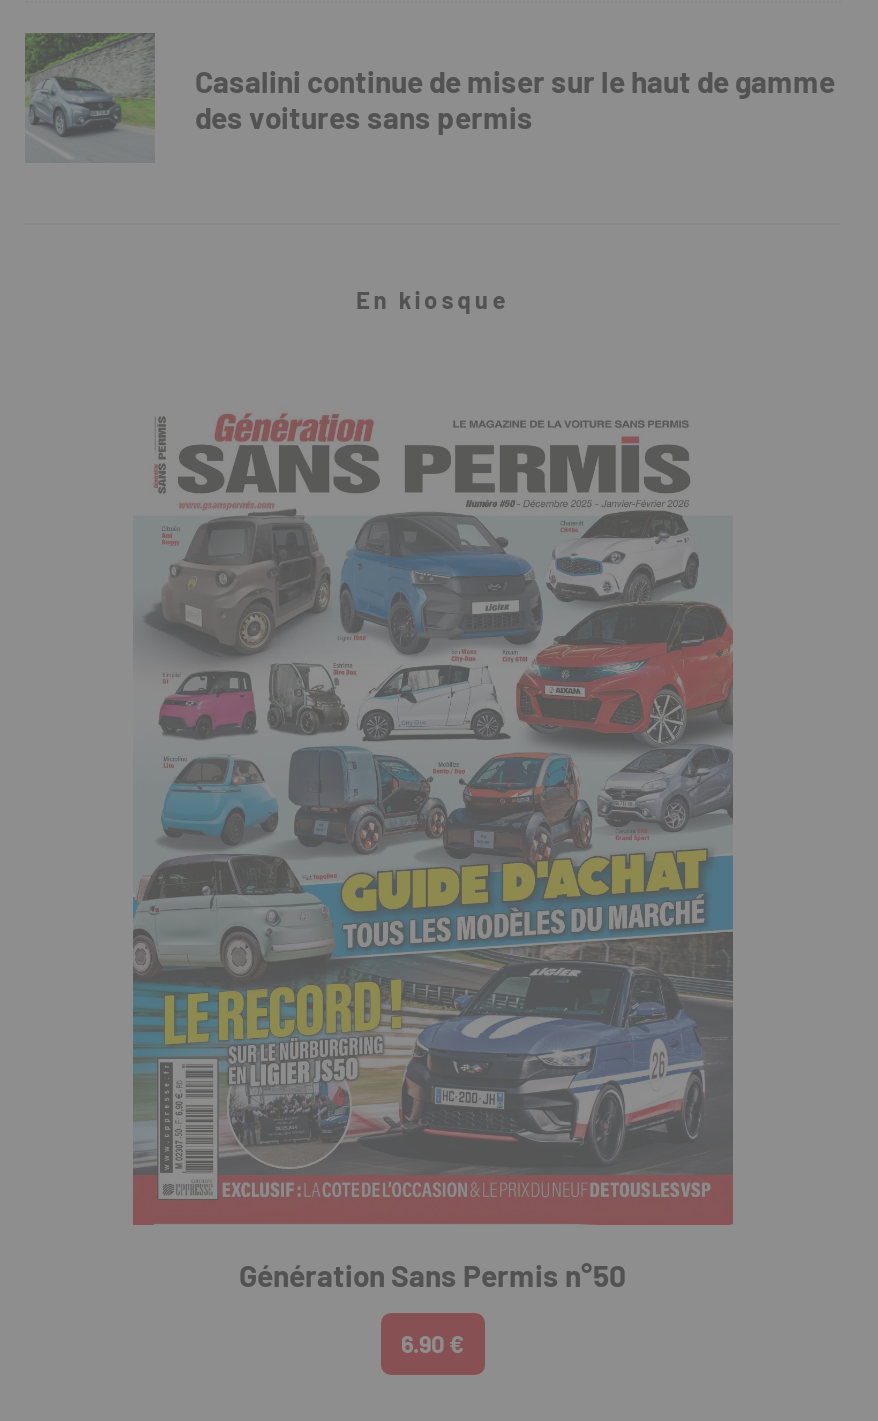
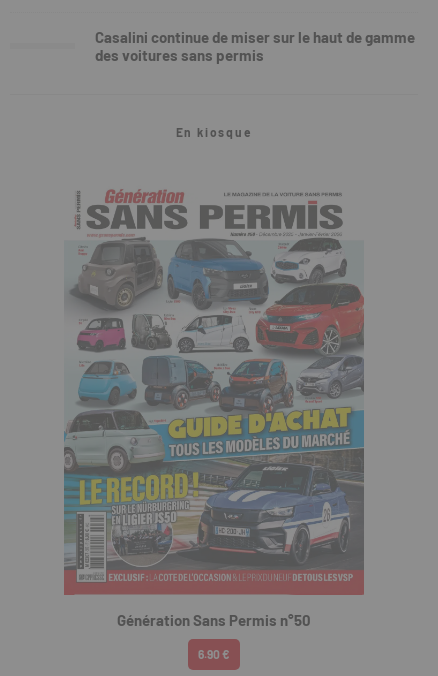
[23,32,157,164] [image] -> none

